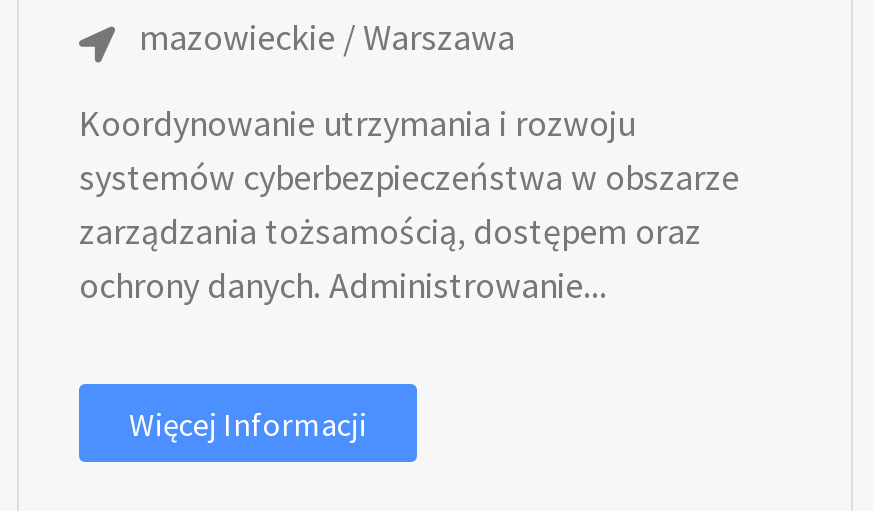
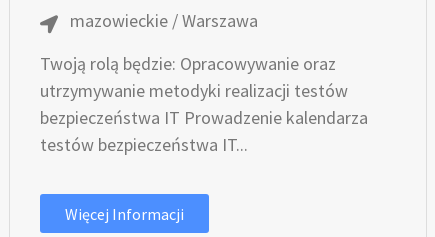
[79,100,739,308] Koordynowanie utrzymania i rozwoju | systemów cyberbezpieczeństwa w obszarze | zarządzania tożsamością, dostępem oraz | ochrony danych. Administrowanie... -> [40,52,368,156] Twoją rolą będzie: Opracowywanie oraz | utrzymywanie metodyki realizacji testów | bezpieczeństwa IT Prowadzenie kalendarza | testów bezpieczeństwa IT...

